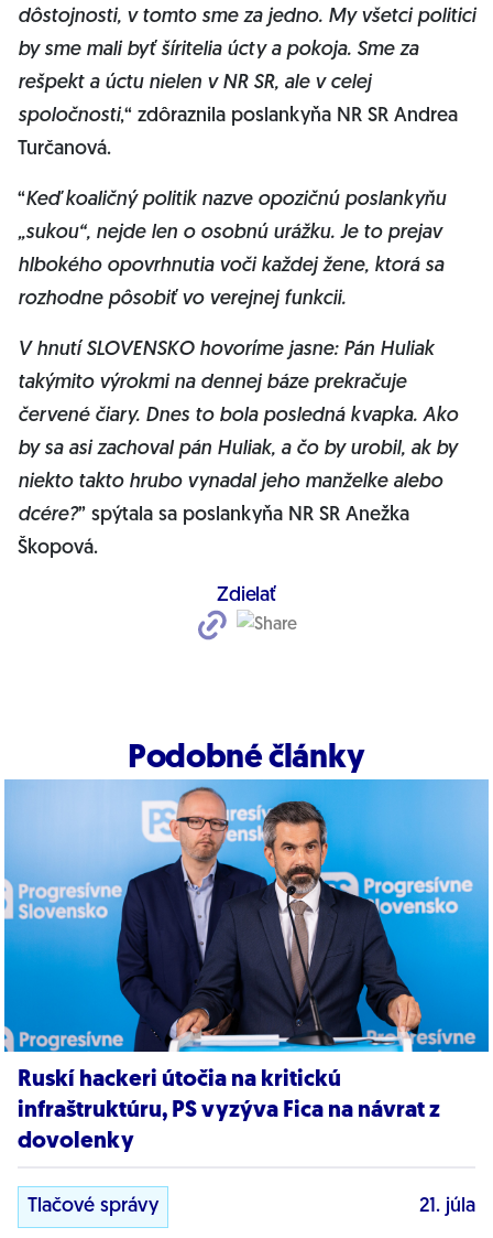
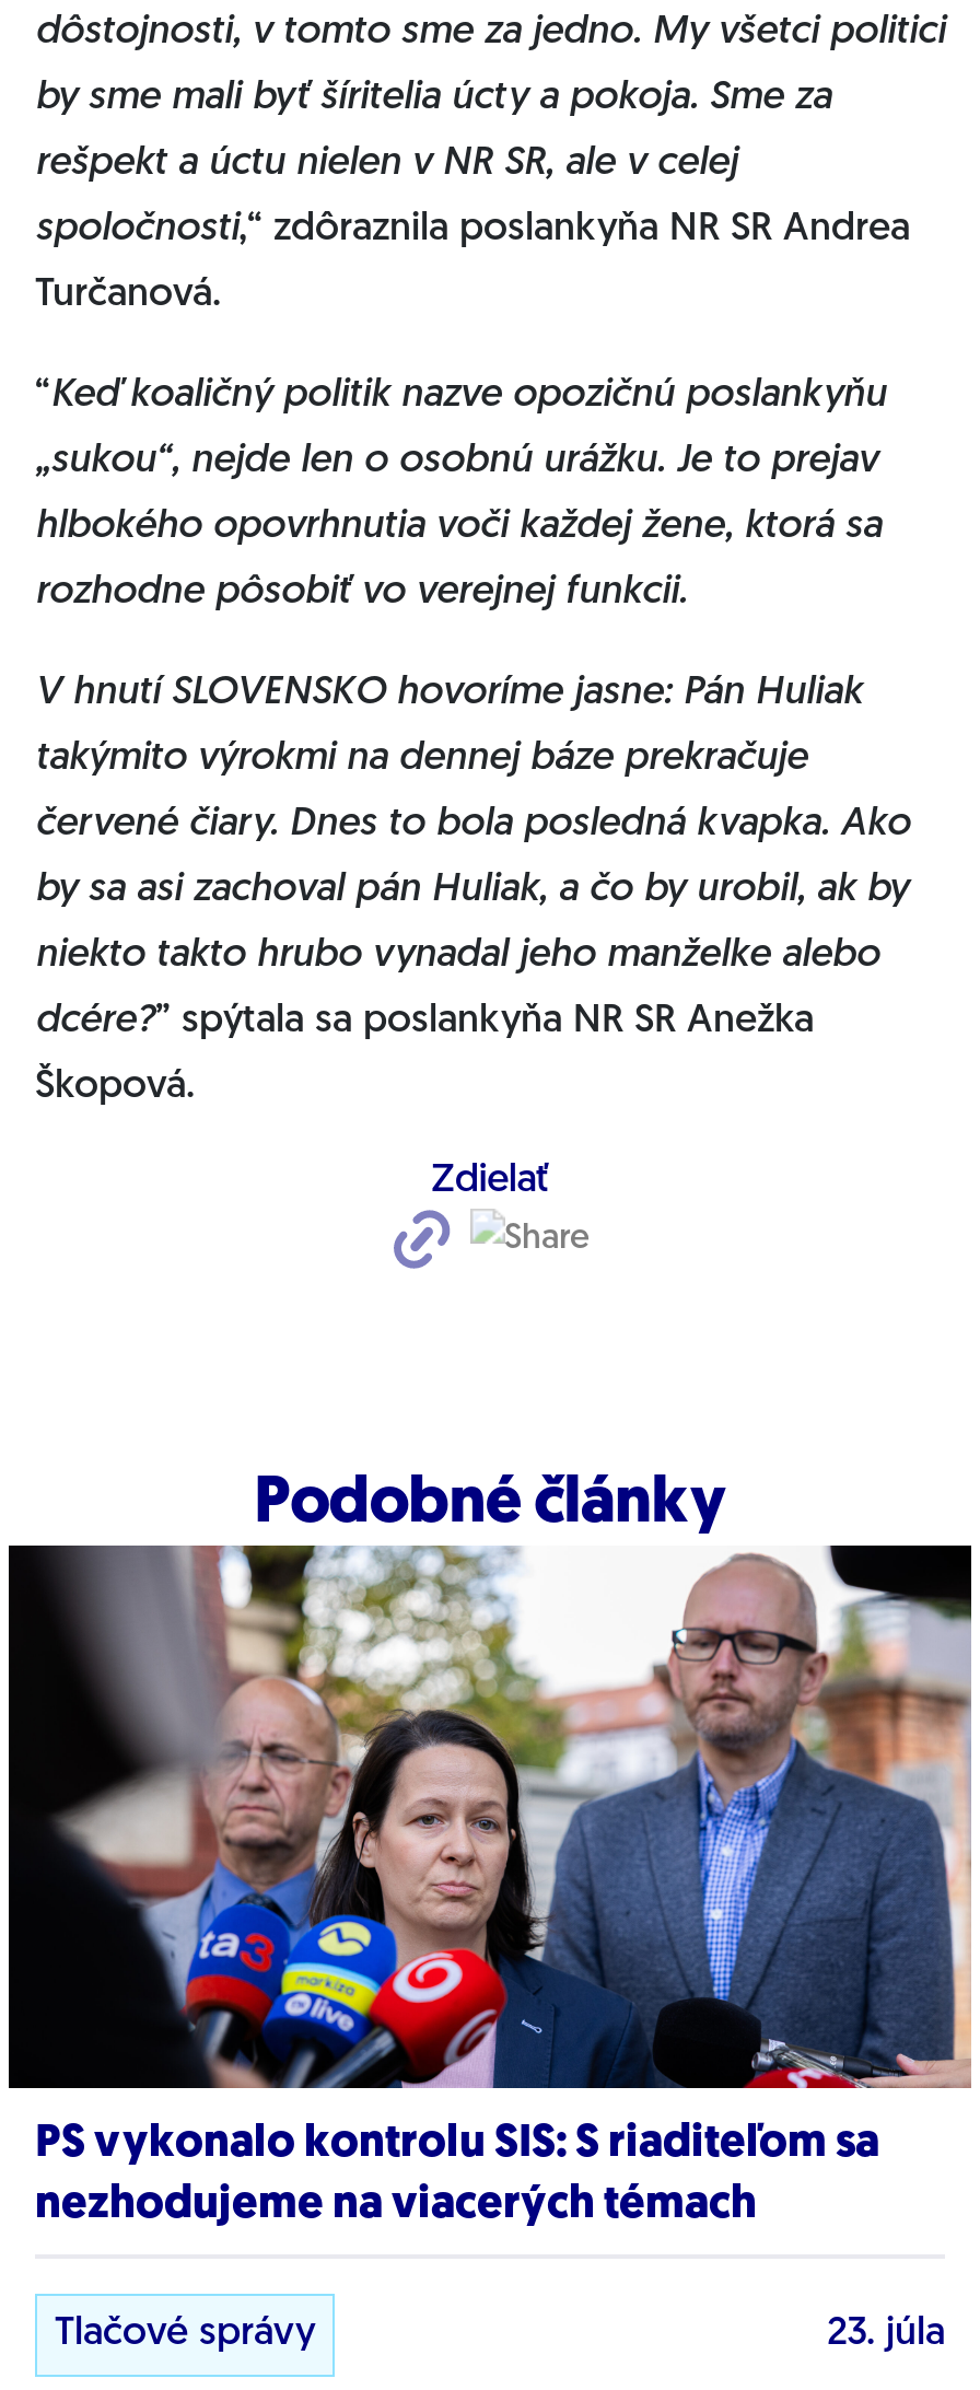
[3,778,490,1153] [image] | Ruskí hackeri útočia na kritickú | infraštruktúru, PS vyzýva Fica na návrat z | dovolenky -> [7,1543,973,2227] [image] | PS vykonalo kontrolu SIS: S riaditeľom sa | nezhodujeme na viacerých témach
[419,1196,475,1217] 21. júla -> [827,2312,945,2354] 23. júla

